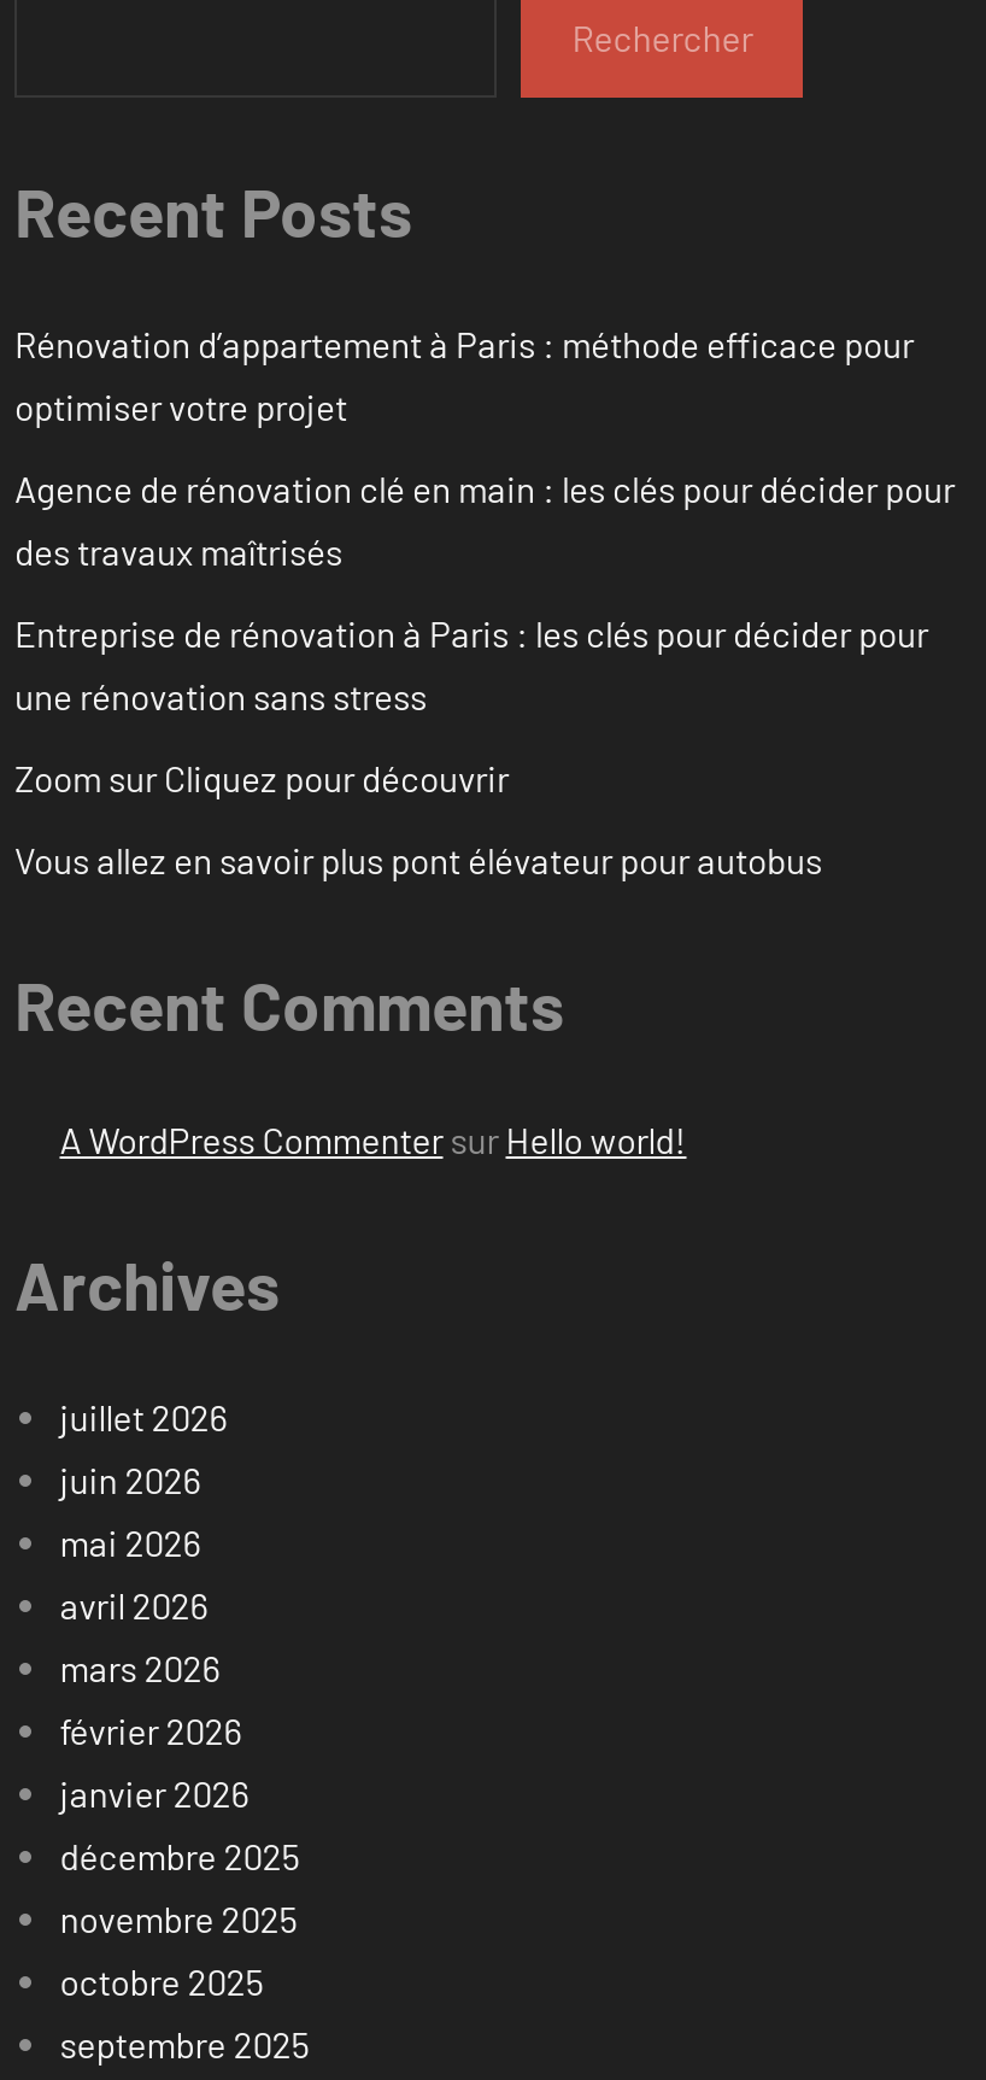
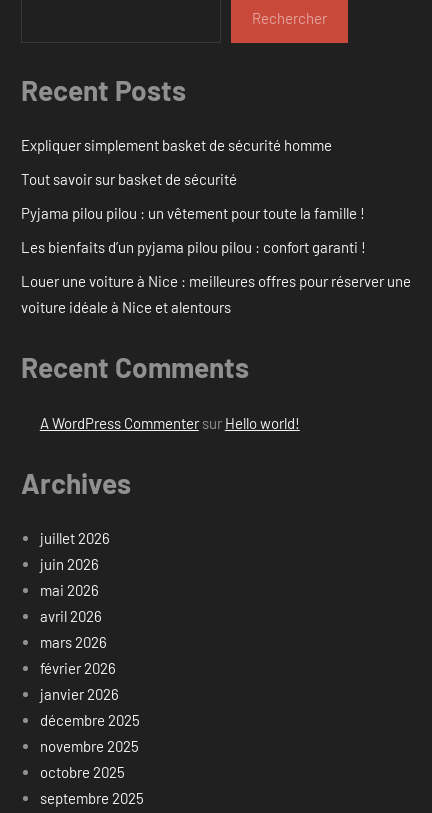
[14,323,914,429] Rénovation d’appartement à Paris : méthode efficace pour | optimiser votre projet -> [21,136,332,154] Expliquer simplement basket de sécurité homme
[14,467,955,573] Agence de rénovation clé en main : les clés pour décider pour | des travaux maîtrisés -> [21,170,237,188] Tout savoir sur basket de sécurité
[14,612,928,718] Entreprise de rénovation à Paris : les clés pour décider pour | une rénovation sans stress -> [21,204,365,222] Pyjama pilou pilou : un vêtement pour toute la famille !
[14,757,509,800] Zoom sur Cliquez pour découvrir -> [21,238,366,256] Les bienfaits d’un pyjama pilou pilou : confort garanti !
[14,839,822,882] Vous allez en savoir plus pont élévateur pour autobus -> [21,272,411,316] Louer une voiture à Nice : meilleures offres pour réserver une | voiture idéale à Nice et alentours

